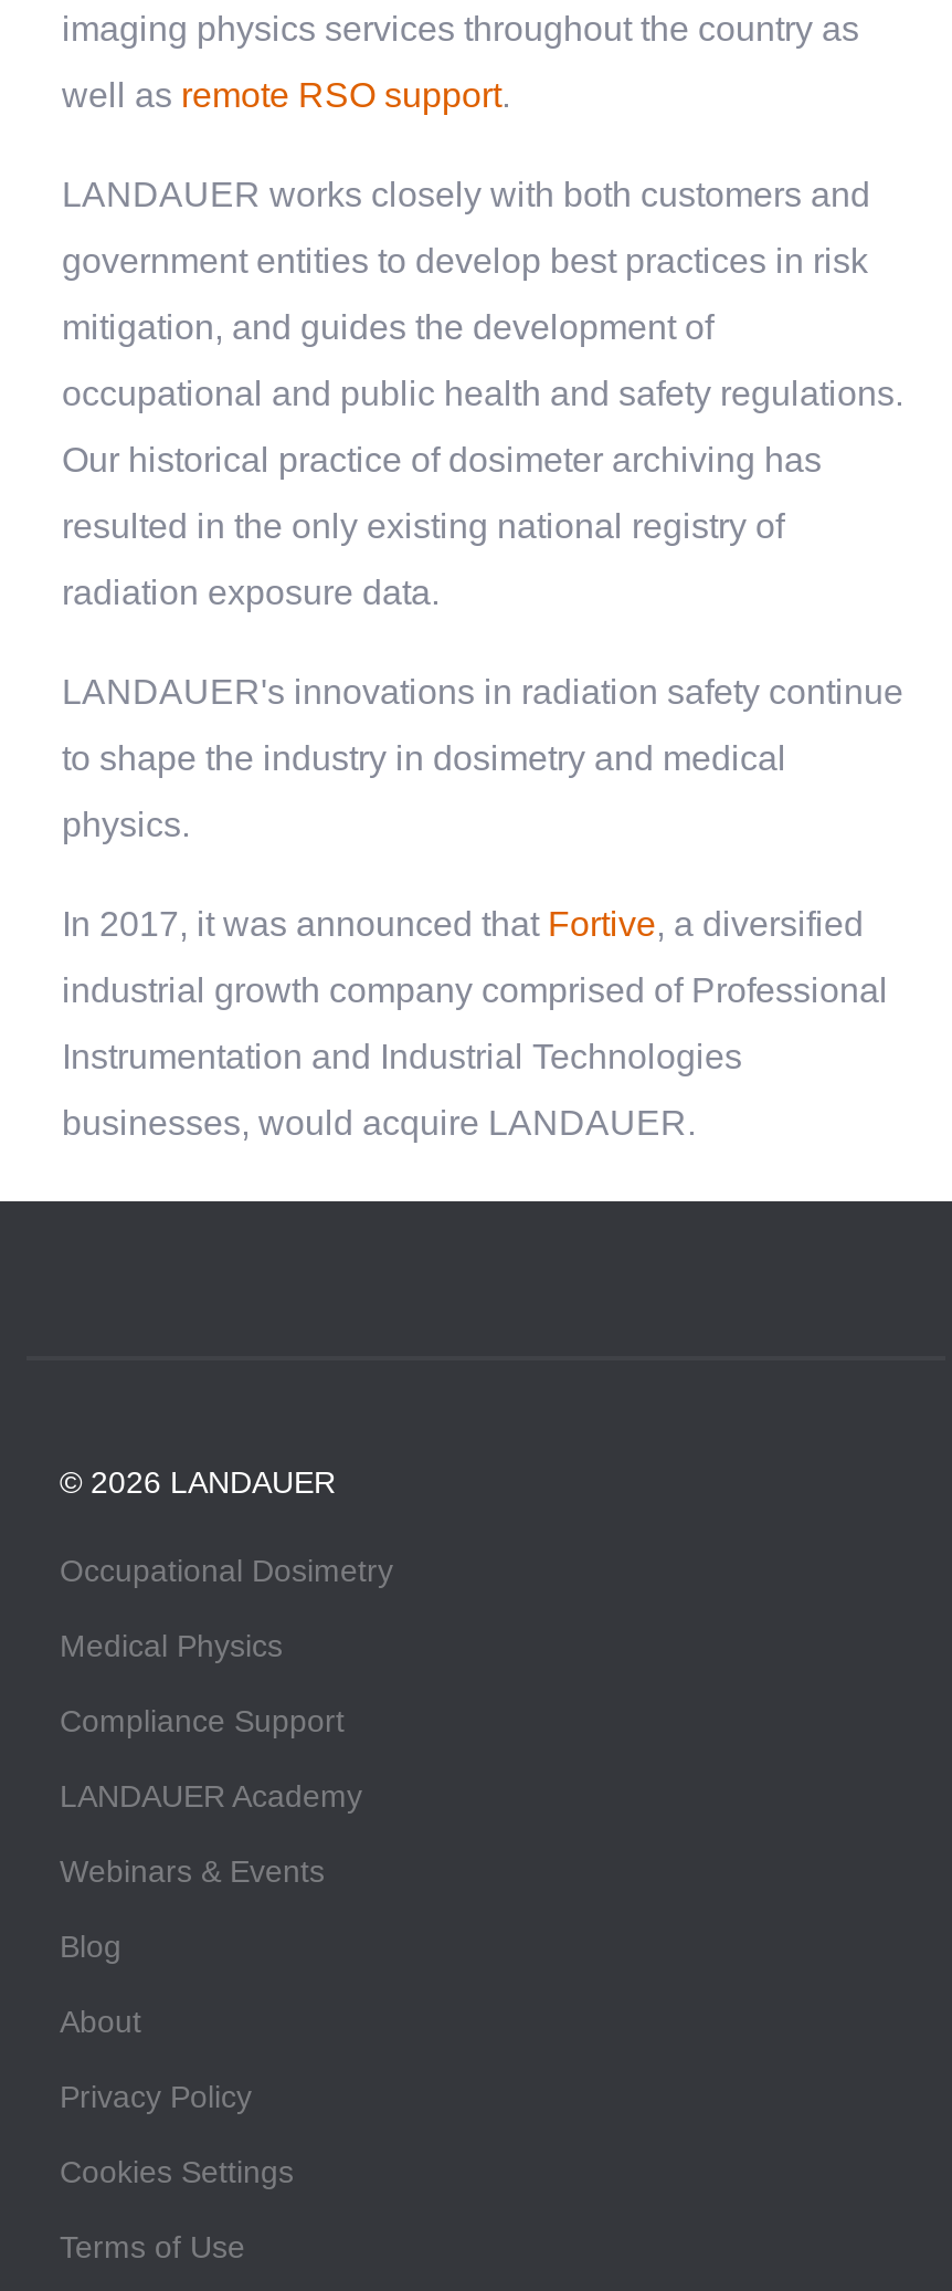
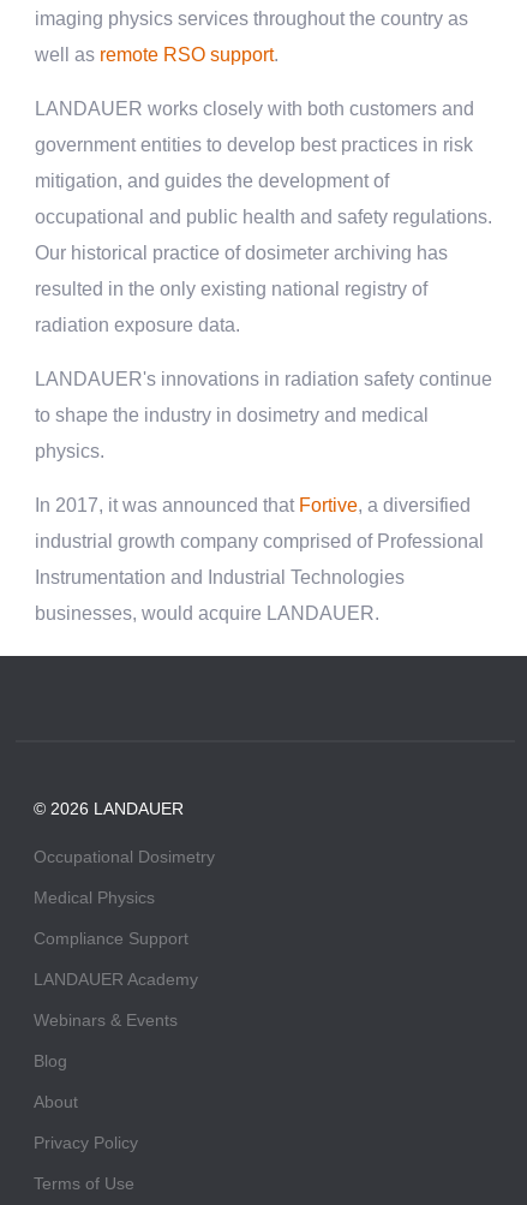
[60,2154,294,2189] Cookies Settings -> none

